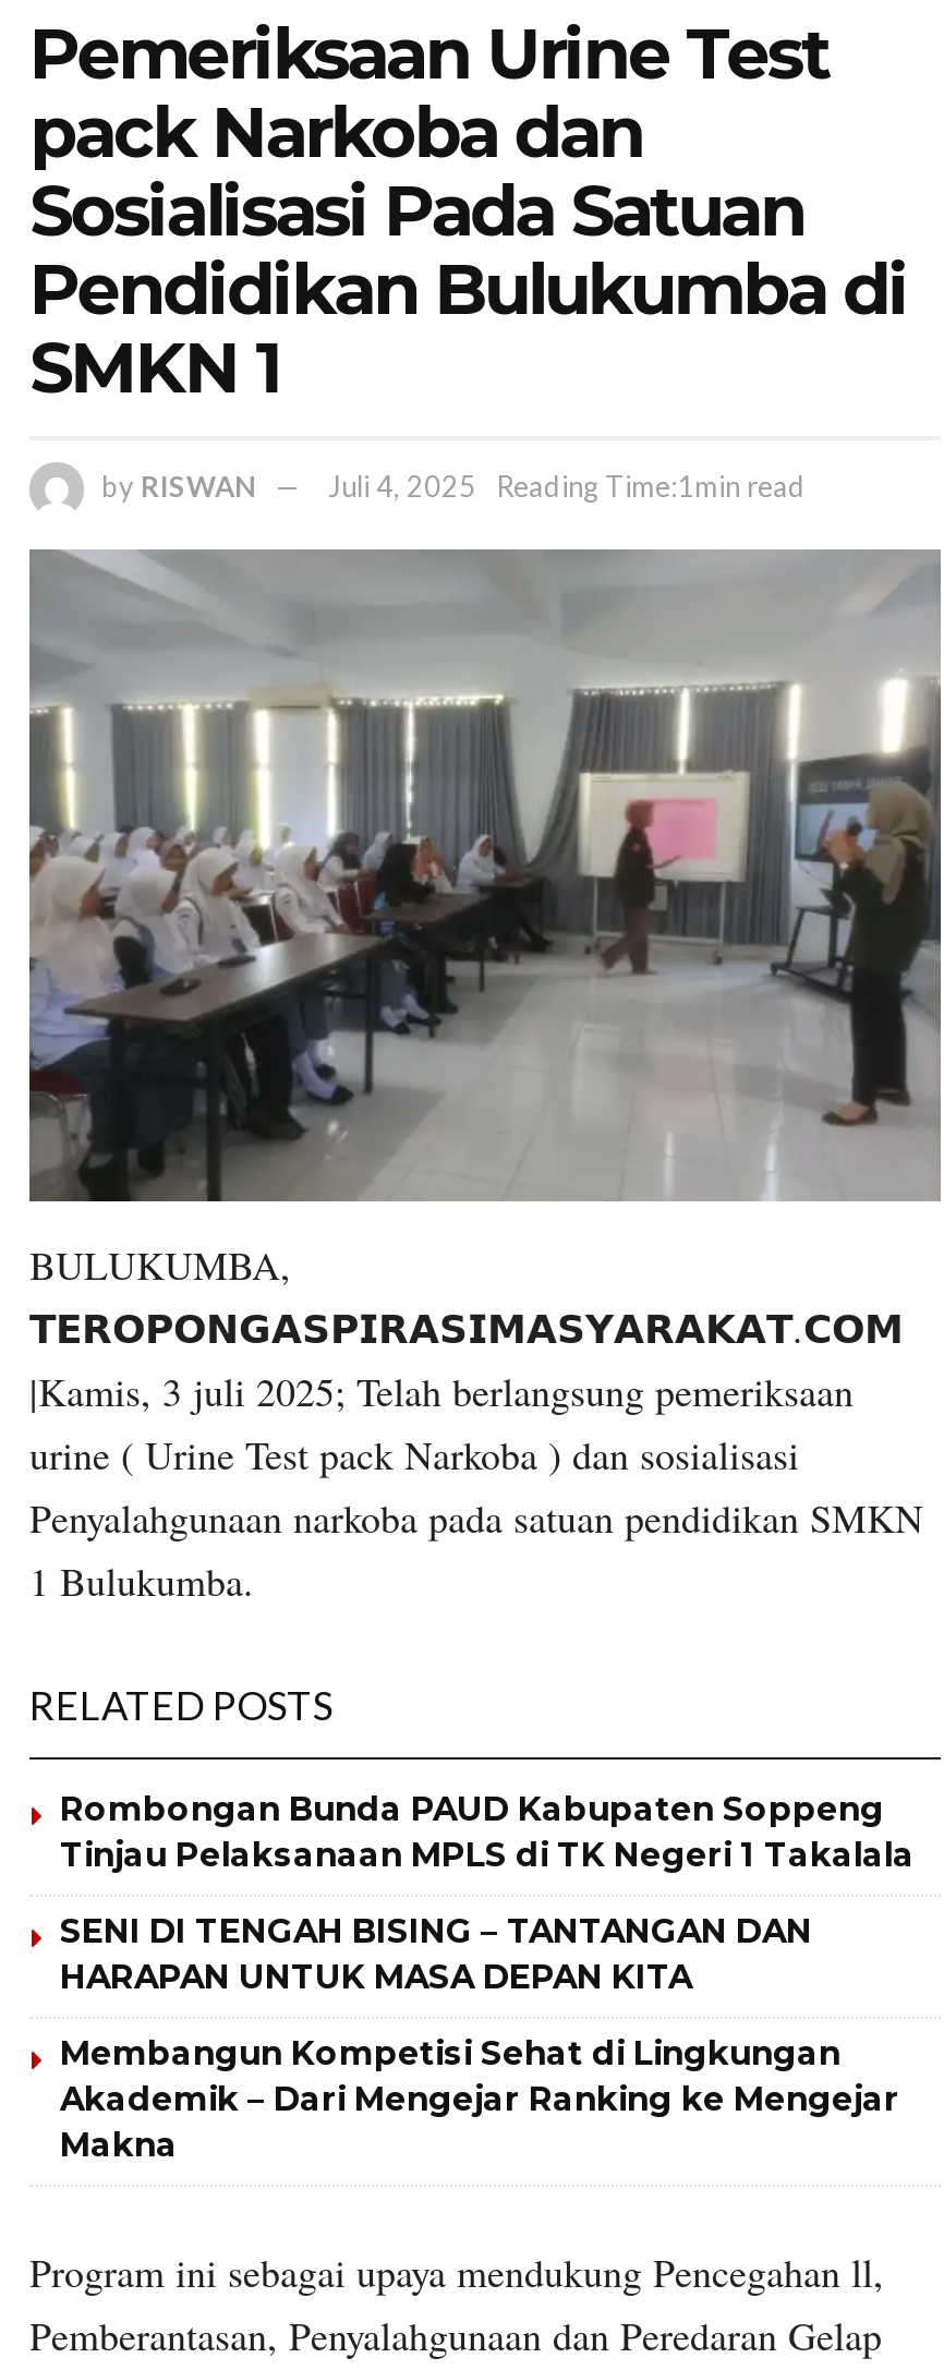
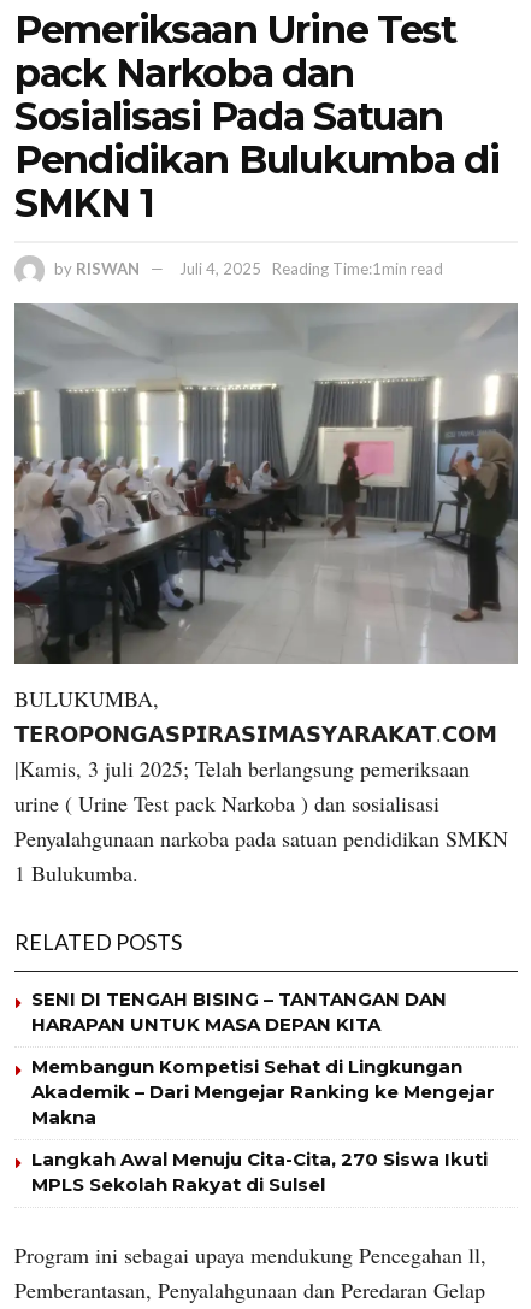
[60,1787,915,1874] Rombongan Bunda PAUD Kabupaten Soppeng | Tinjau Pelaksanaan MPLS di TK Negeri 1 Takalala -> none
moved [60,1909,899,2164] -> [31,987,495,1128]: SENI DI TENGAH BISING – TANTANGAN DAN | HARAPAN UNTUK MASA DEPAN KITA | Membangun Kompetisi Sehat di Lingkungan | Akademik – Dari Mengejar Ranking ke Mengejar | Makna
none -> [31,1147,488,1195] Langkah Awal Menuju Cita-Cita, 270 Siswa Ikuti | MPLS Sekolah Rakyat di Sulsel

